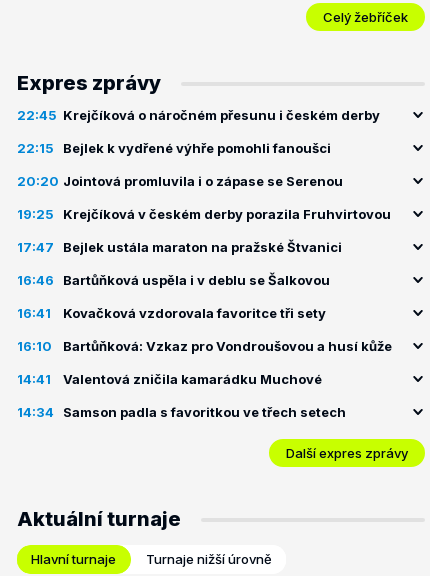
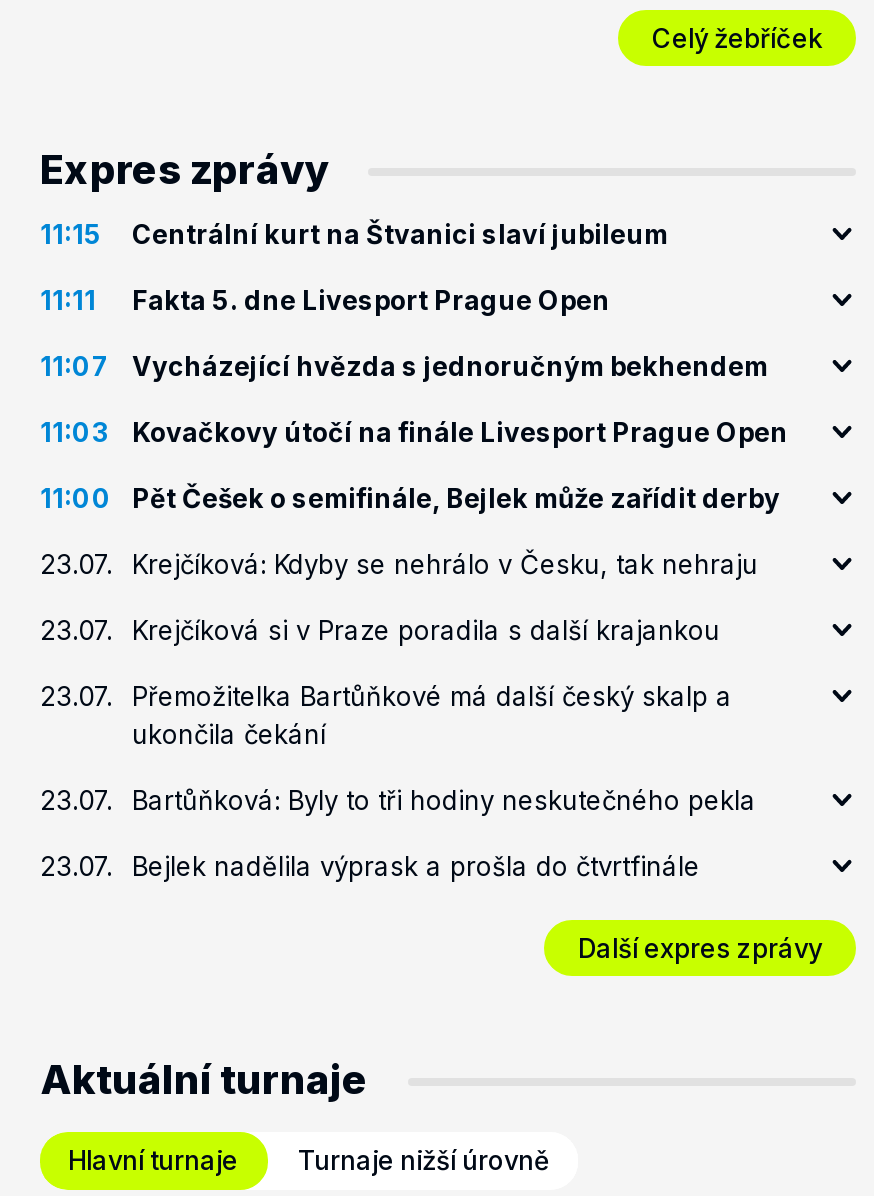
[17,107,380,123] 22:45 Krejčíková o náročném přesunu i českém derby -> [40,218,668,250] 11:15 | Centrální kurt na Štvanici slaví jubileum
[17,140,331,156] 22:15 Bejlek k vydřené výhře pomohli fanoušci -> [40,284,610,316] 11:11 | Fakta 5. dne Livesport Prague Open
[17,173,343,189] 20:20 Jointová promluvila i o zápase se Serenou -> [40,350,768,382] 11:07 | Vycházející hvězda s jednoručným bekhendem
[17,206,391,222] 19:25 Krejčíková v českém derby porazila Fruhvirtovou -> [40,416,788,448] 11:03 | Kovačkovy útočí na finále Livesport Prague Open
[17,239,342,255] 17:47 Bejlek ustála maraton na pražské Štvanici -> [40,482,780,514] 11:00 | Pět Češek o semifinále, Bejlek může zařídit derby
[17,272,330,288] 16:46 Bartůňková uspěla i v deblu se Šalkovou -> [40,548,758,580] 23.07. | Krejčíková: Kdyby se nehrálo v Česku, tak nehraju
[17,305,326,321] 16:41 | Kovačková vzdorovala favoritce tři sety -> [40,614,720,646] 23.07. | Krejčíková si v Praze poradila s další krajankou
[17,338,392,354] 16:10 | Bartůňková: Vzkaz pro Vondroušovou a husí kůže -> [40,680,732,750] 23.07. | Přemožitelka Bartůňkové má další český skalp a | ukončila čekání
[17,371,322,387] 14:41 | Valentová zničila kamarádku Muchové -> [40,784,756,816] 23.07. | Bartůňková: Byly to tři hodiny neskutečného pekla
[17,404,346,420] 14:34 Samson padla s favoritkou ve třech setech -> [40,850,700,882] 23.07. | Bejlek nadělila výprask a prošla do čtvrtfinále

